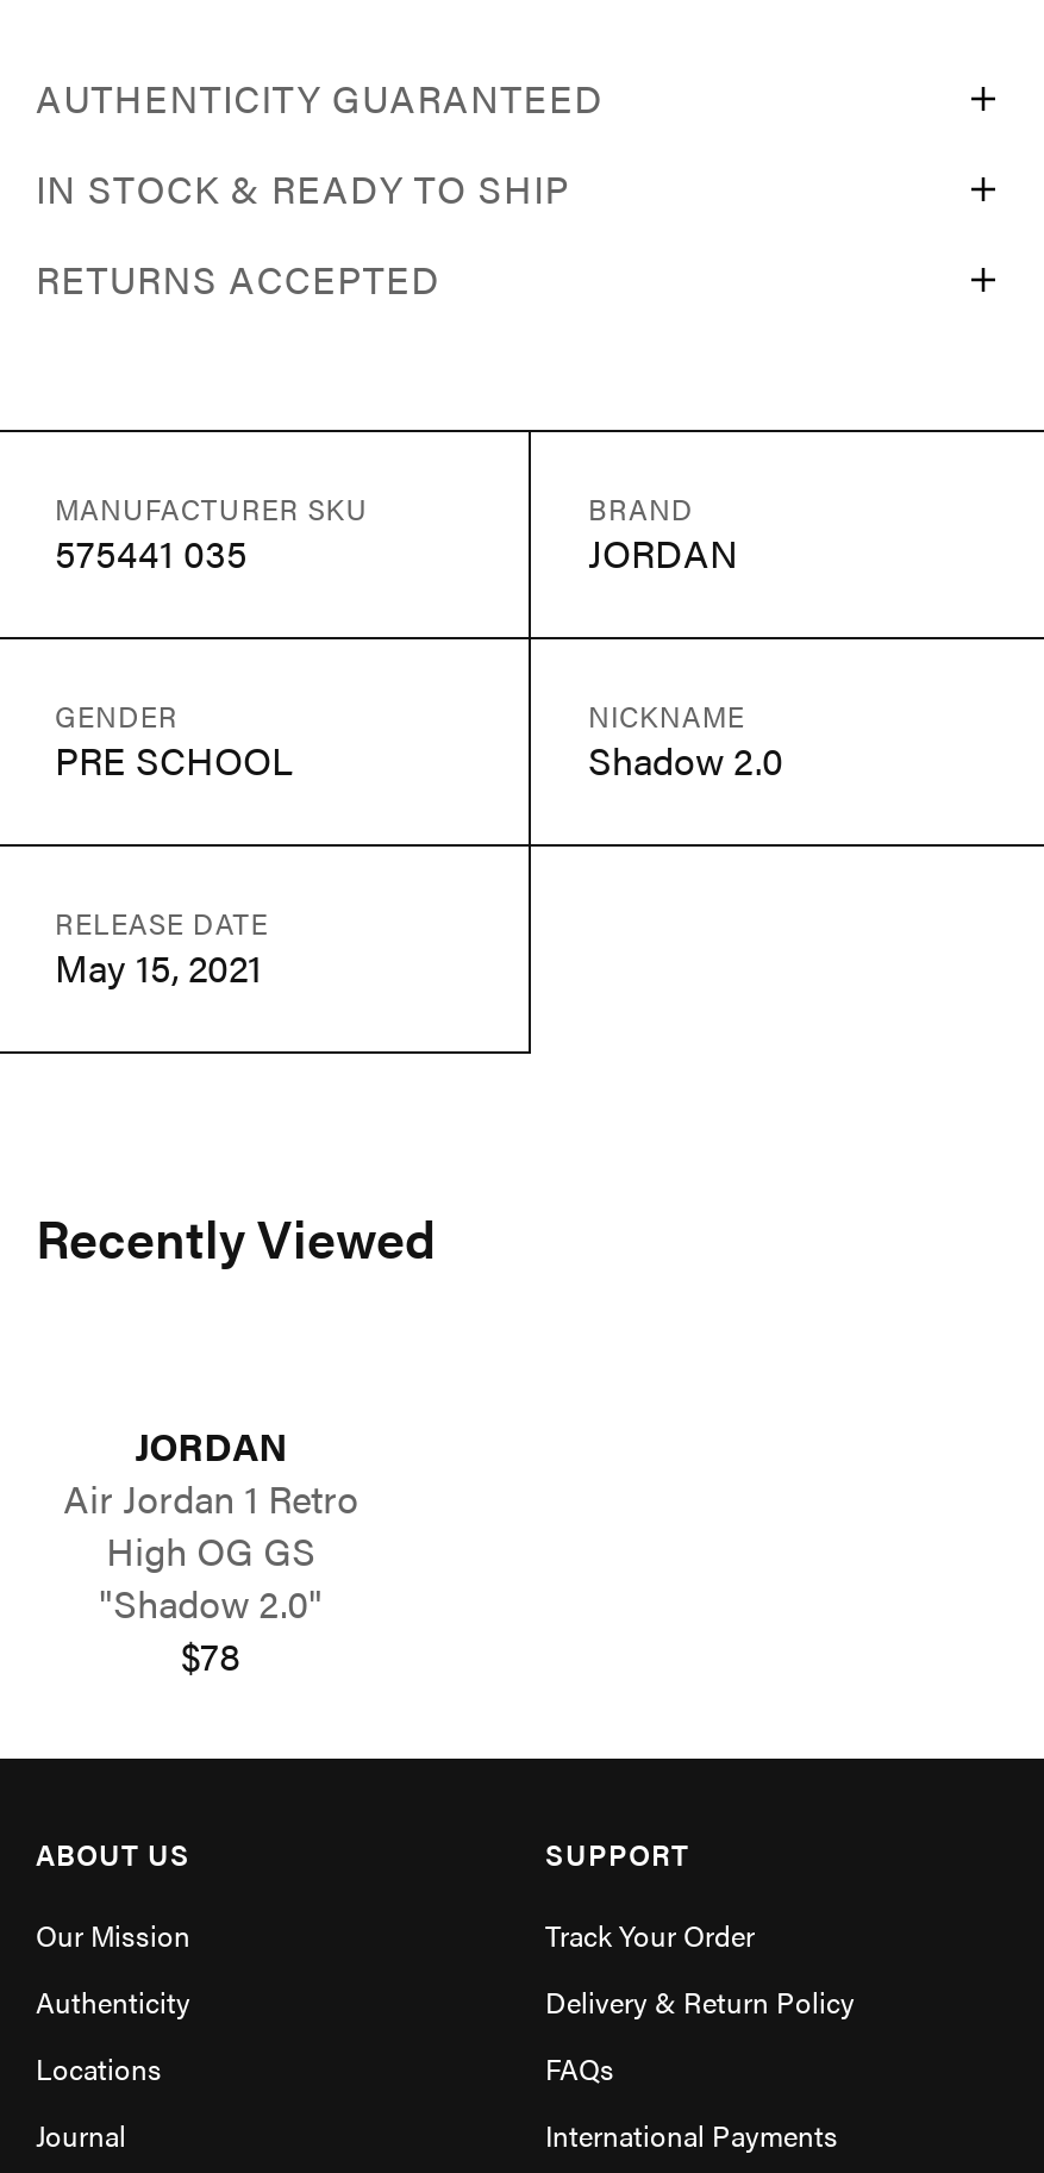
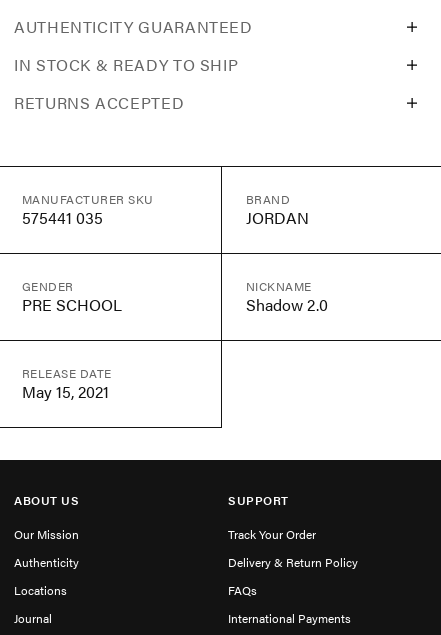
[36,1199,436,1683] Recently Viewed | JORDAN | Air Jordan 1 Retro | High OG GS | "Shadow 2.0" | $78 -> none

